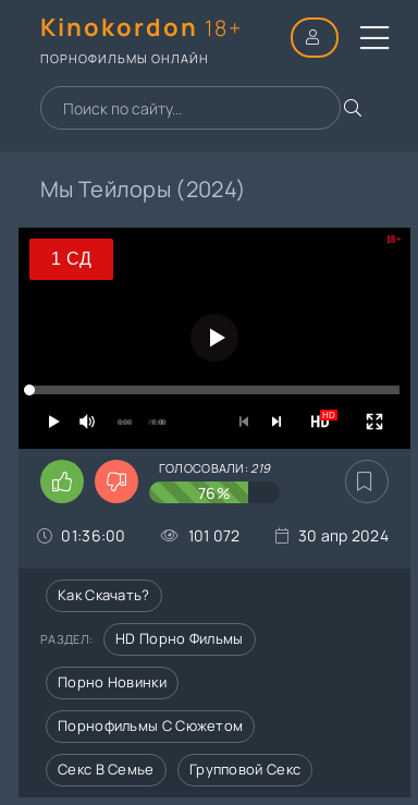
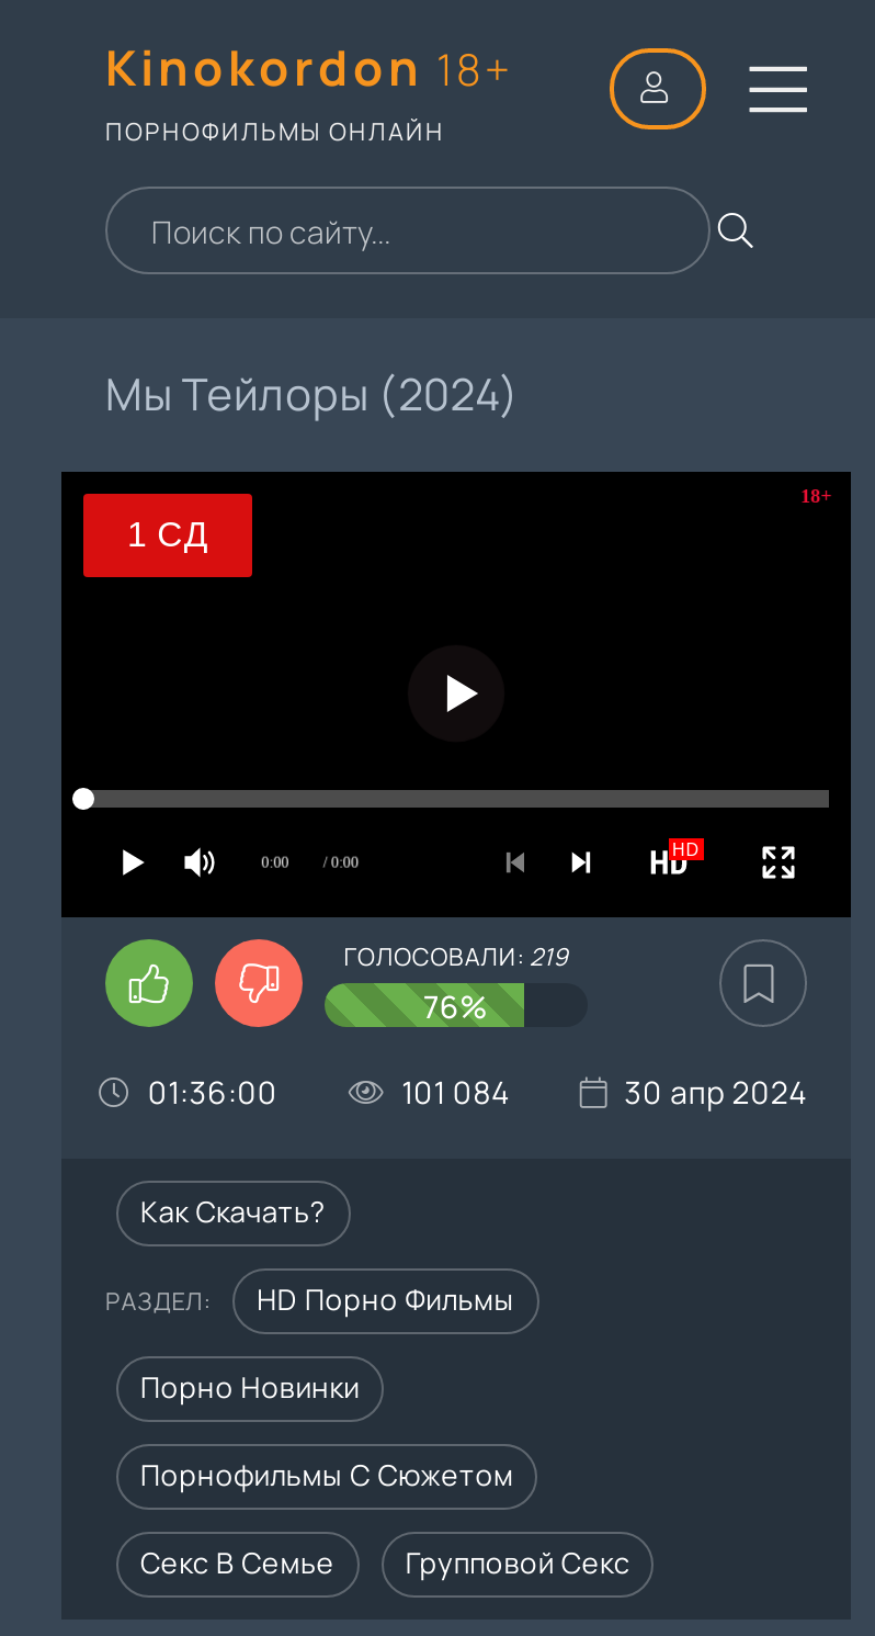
[188,525,240,546] 101 072 -> [402,1071,509,1113] 101 084

